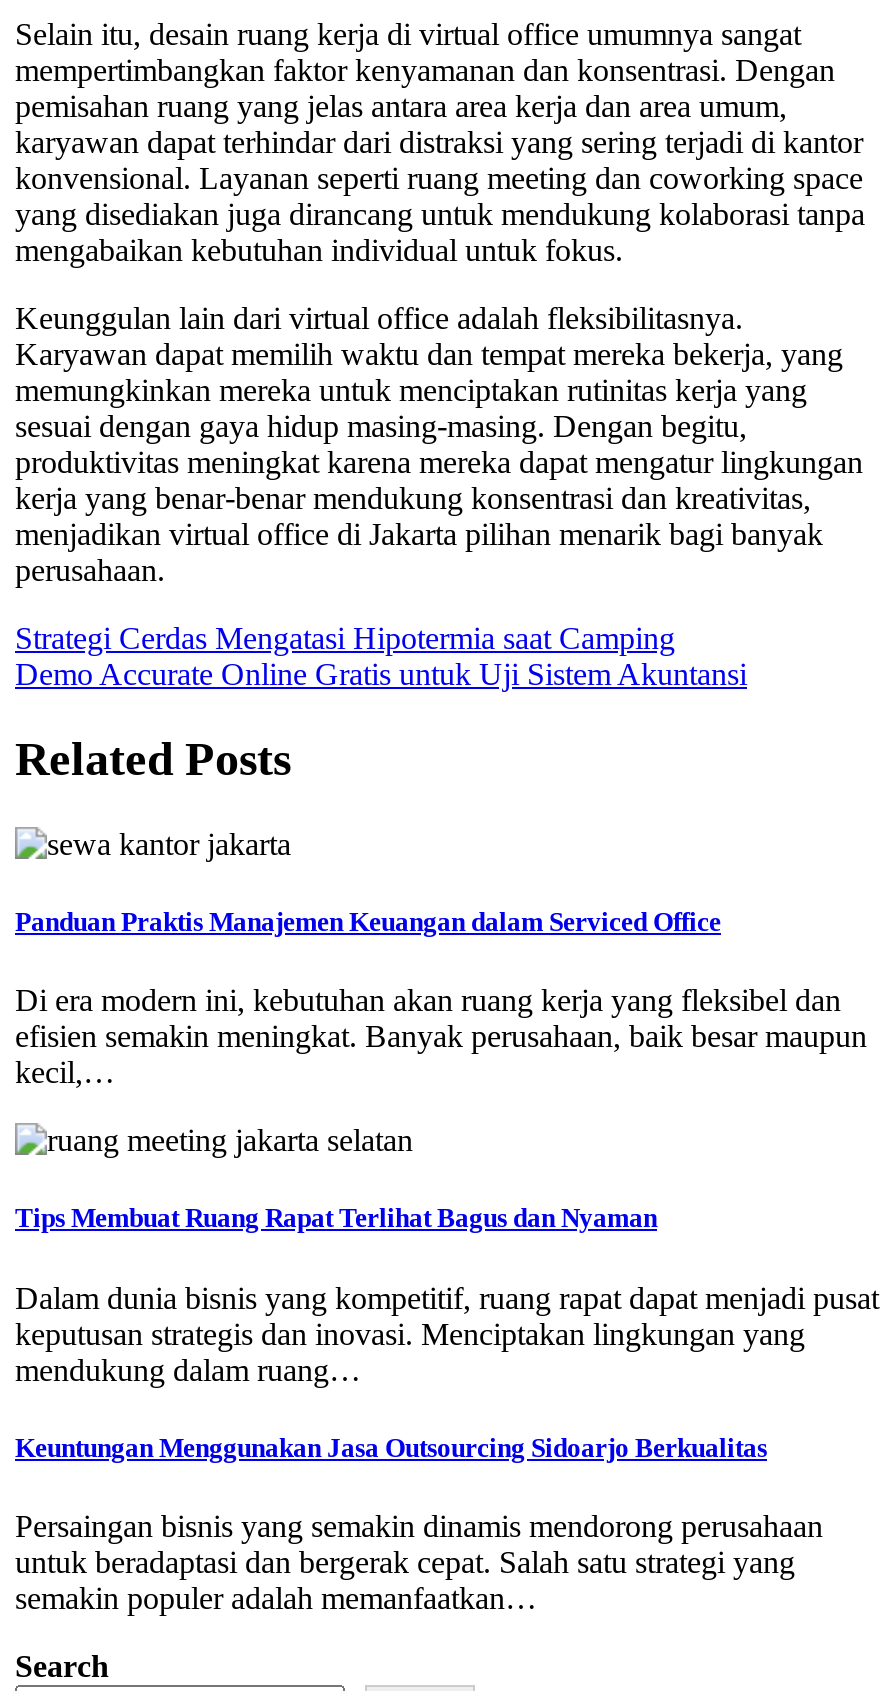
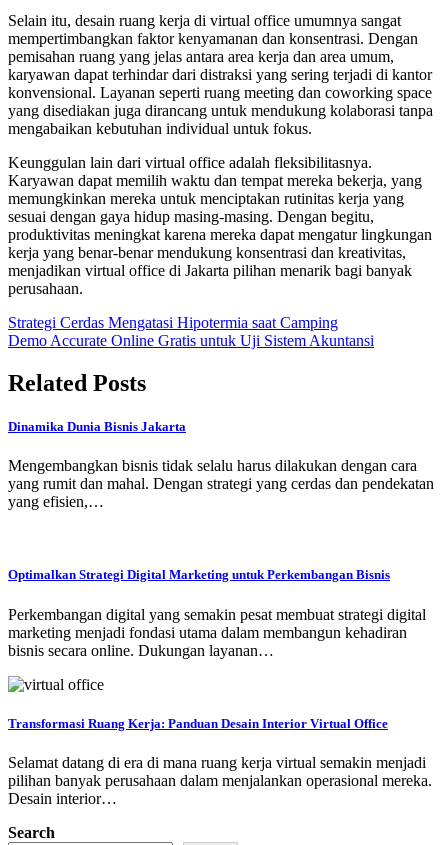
[15,907,721,937] Panduan Praktis Manajemen Keuangan dalam Serviced Office -> [8,419,186,434] Dinamika Dunia Bisnis Jakarta
[15,983,867,1089] Di era modern ini, kebutuhan akan ruang kerja yang fleksibel dan | efisien semakin meningkat. Banyak perusahaan, baik besar maupun | kecil,… -> [8,457,434,510] Mengembangkan bisnis tidak selalu harus dilakukan dengan cara | yang rumit dan mahal. Dengan strategi yang cerdas dan pendekatan | yang efisien,…
[15,1204,657,1234] Tips Membuat Ruang Rapat Terlihat Bagus dan Nyaman -> [8,567,390,582] Optimalkan Strategi Digital Marketing untuk Perkembangan Bisnis
[15,1280,879,1386] Dalam dunia bisnis yang kompetitif, ruang rapat dapat menjadi pusat | keputusan strategis dan inovasi. Menciptakan lingkungan yang | mendukung dalam ruang… -> [8,606,426,659] Perkembangan digital yang semakin pesat membuat strategi digital | marketing menjadi fondasi utama dalam membangun kehadiran | bisnis secara online. Dukungan layanan…
[15,1432,767,1462] Keuntungan Menggunakan Jasa Outsourcing Sidoarjo Berkualitas -> [8,716,388,731] Transformasi Ruang Kerja: Panduan Desain Interior Virtual Office
[15,1509,823,1615] Persaingan bisnis yang semakin dinamis mendorong perusahaan | untuk beradaptasi dan bergerak cepat. Salah satu strategi yang | semakin populer adalah memanfaatkan… -> [8,754,432,807] Selamat datang di era di mana ruang kerja virtual semakin menjadi | pilihan banyak perusahaan dalam menjalankan operasional mereka. | Desain interior…

